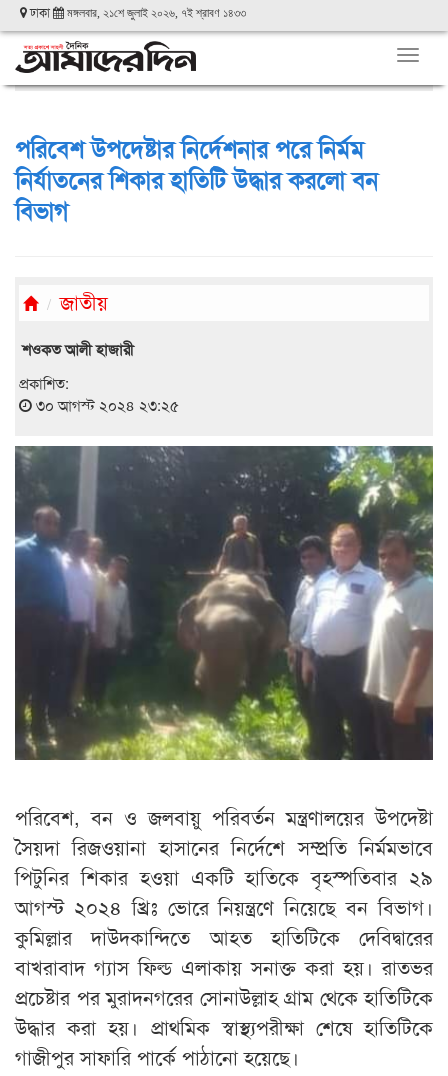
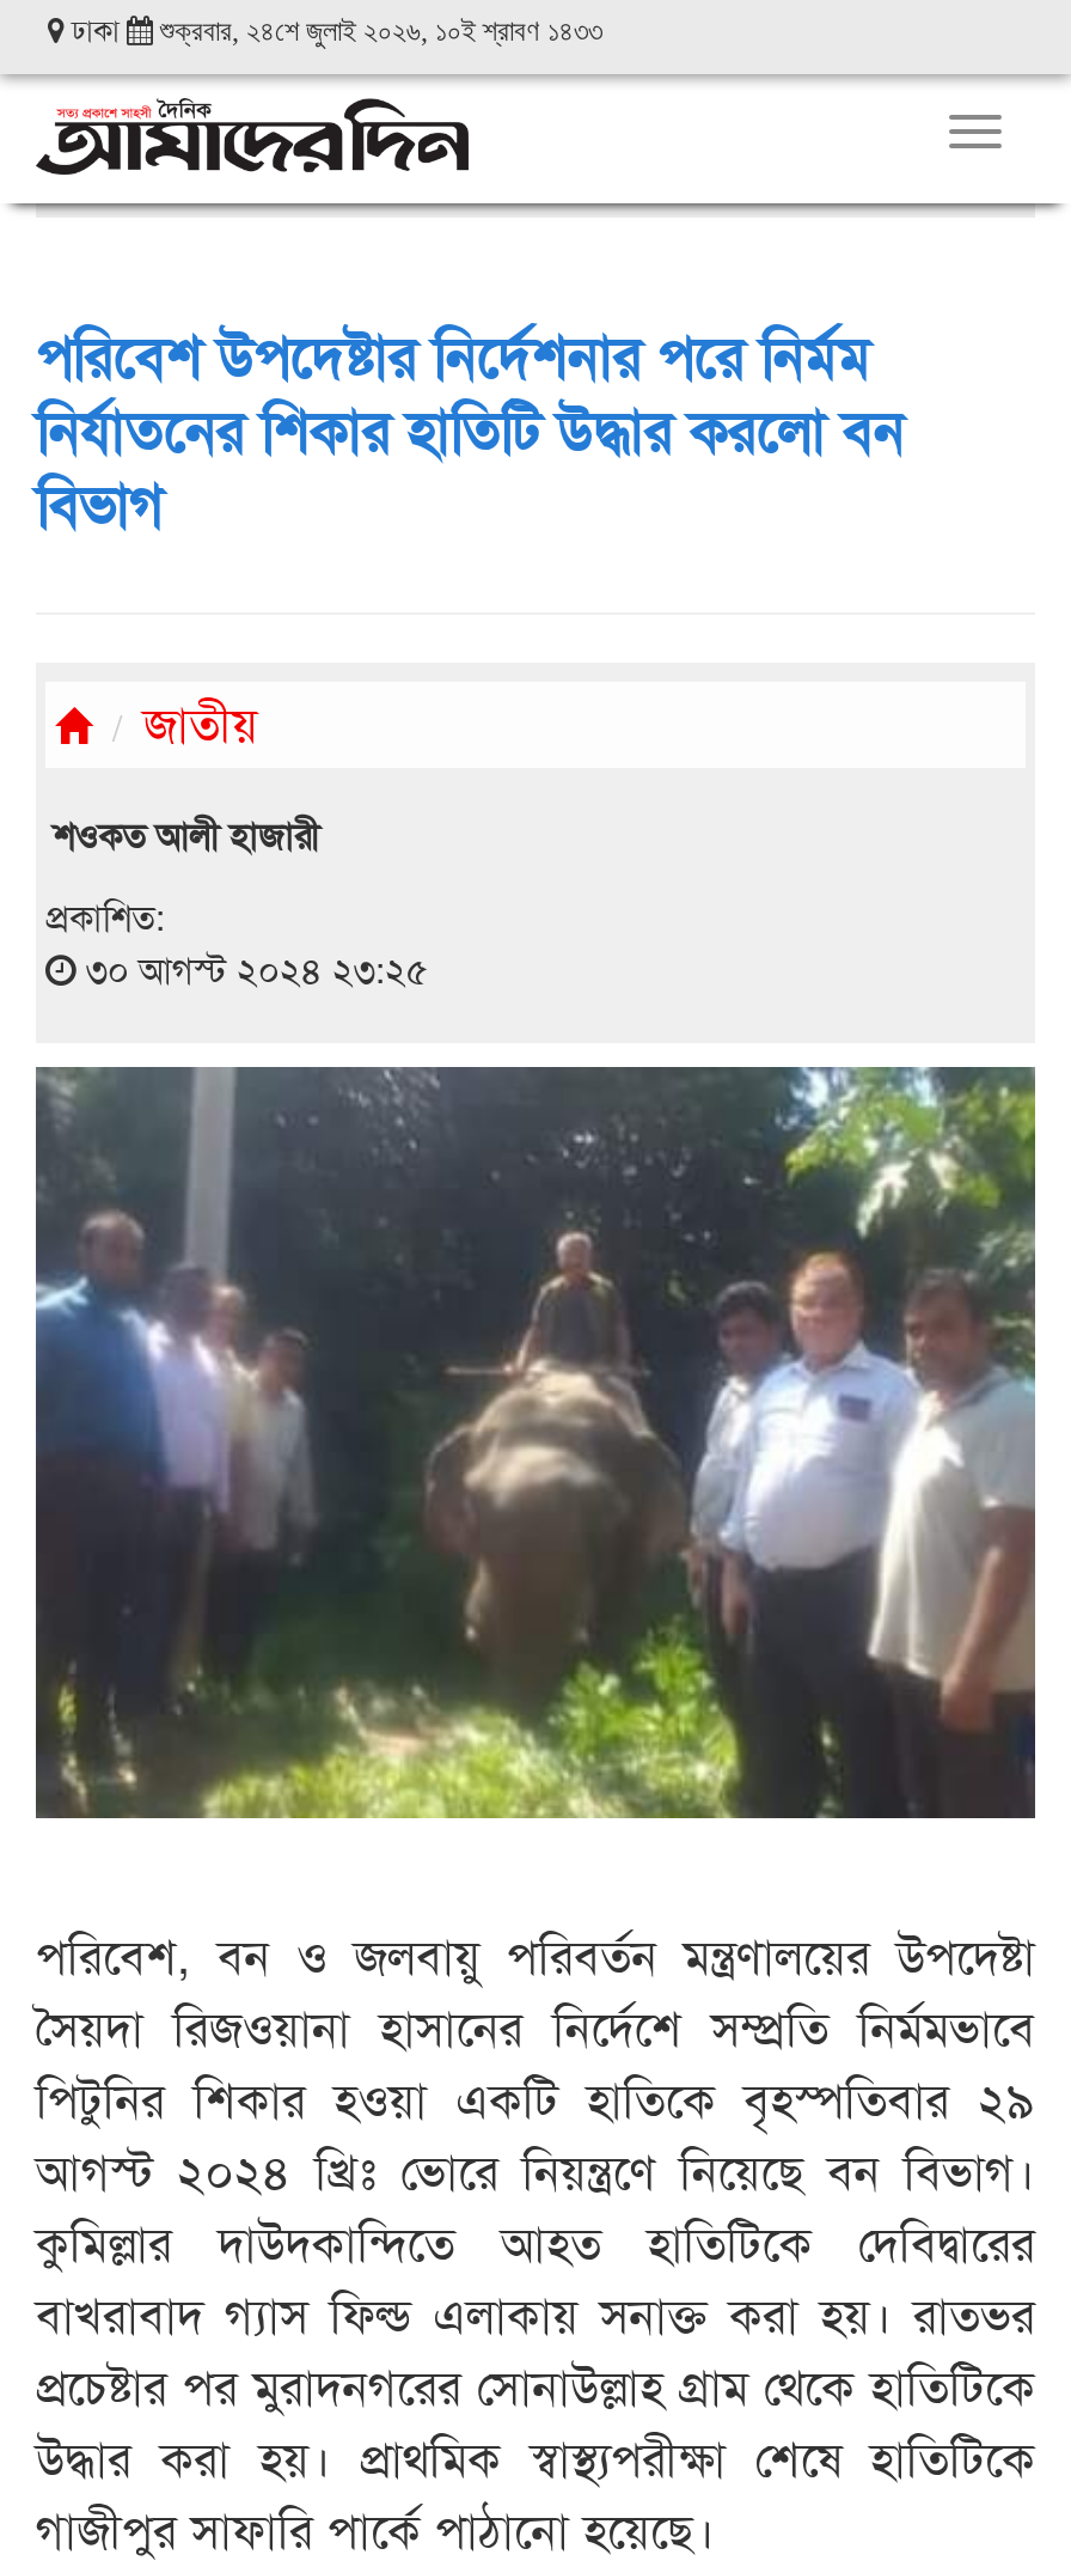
[64,7,246,19] মঙ্গলবার, ২১শে জুলাই ২০২৬, ৭ই শ্রাবণ ১৪৩৩ -> [153,17,602,45] শুক্রবার, ২৪শে জুলাই ২০২৬, ১০ই শ্রাবণ ১৪৩৩

